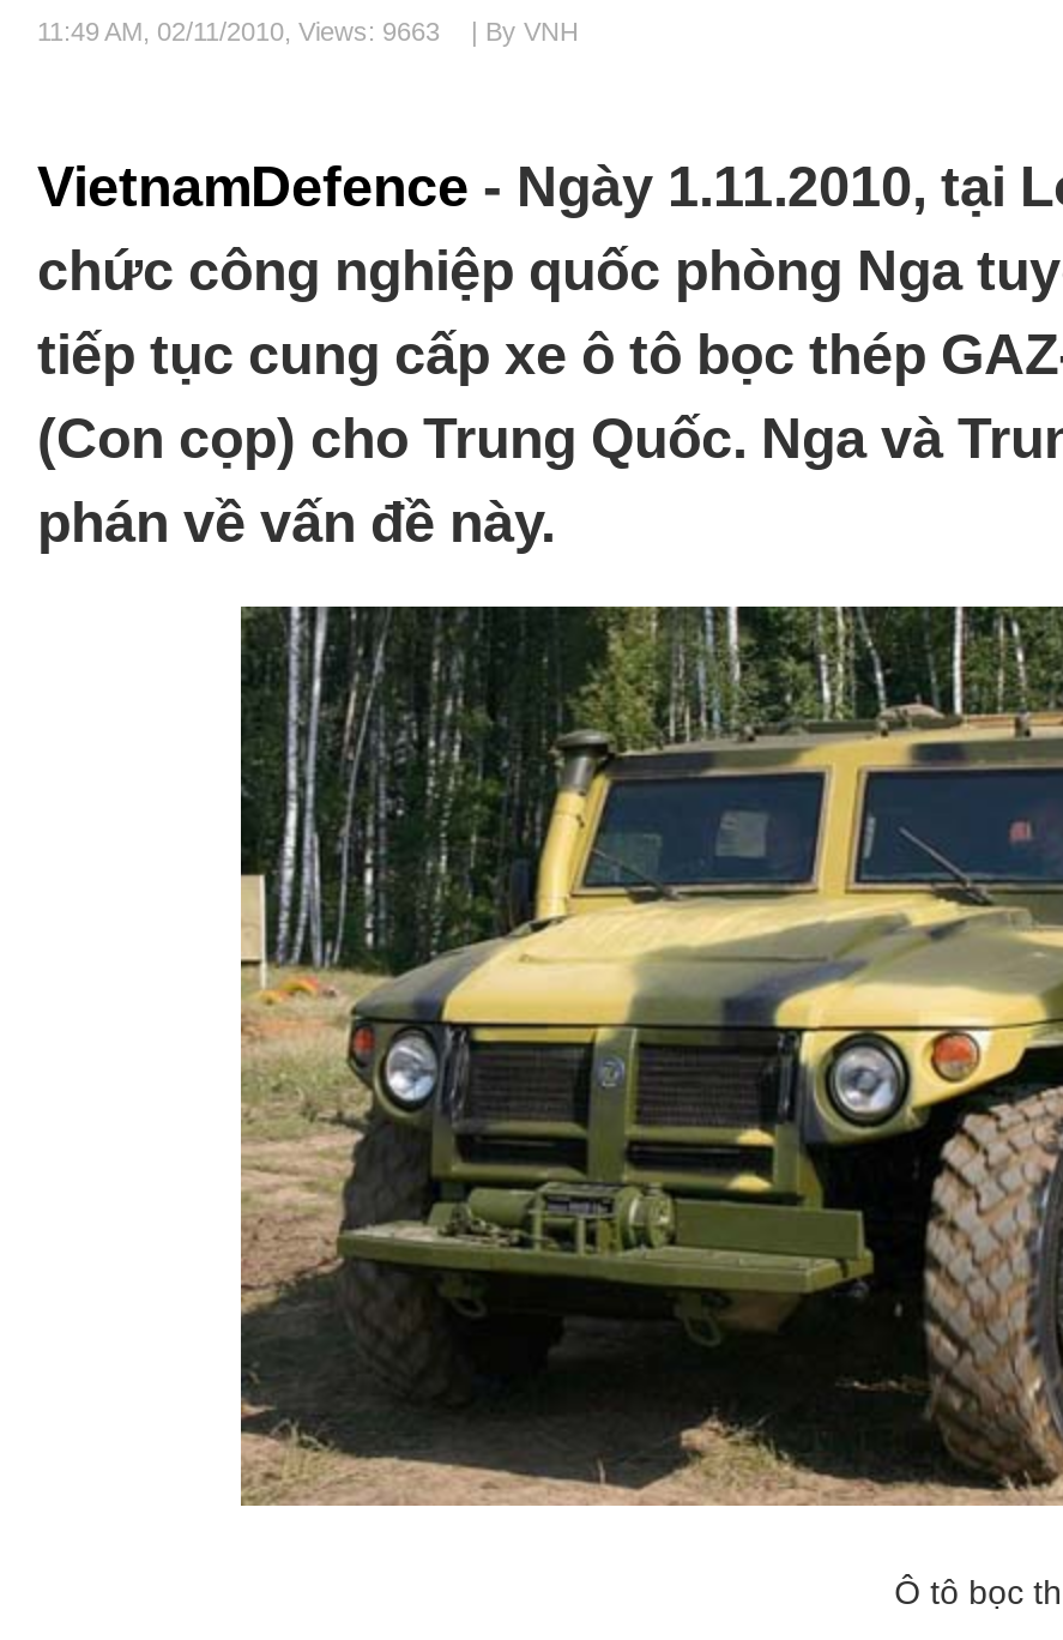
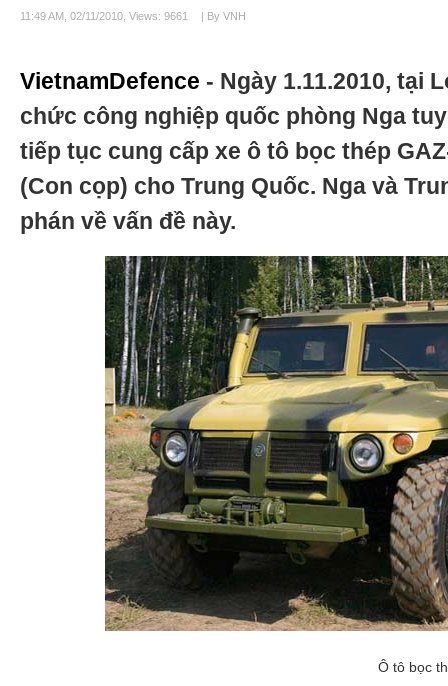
[37,17,447,46] 11:49 AM, 02/11/2010, Views: 9663 -> [20,10,191,22] 11:49 AM, 02/11/2010, Views: 9661

